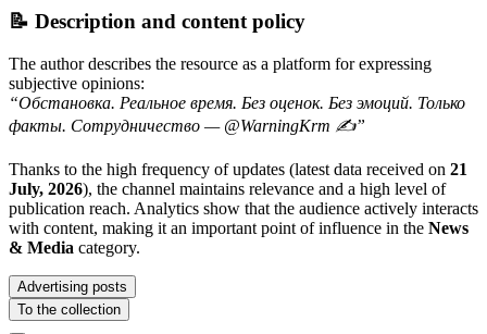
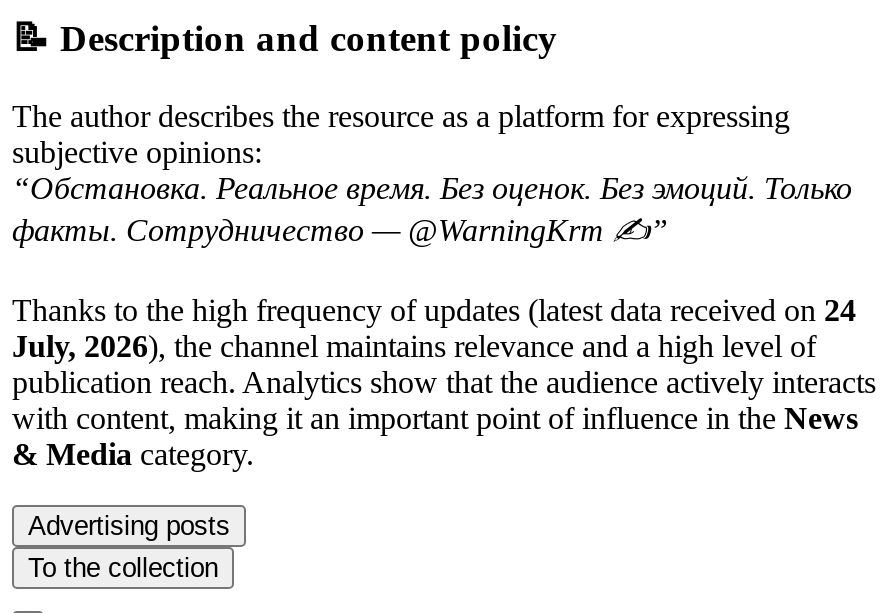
[9,159,467,178] Thanks to the high frequency of updates (latest data received on 21 -> [12,292,856,326] Thanks to the high frequency of updates (latest data received on 24

